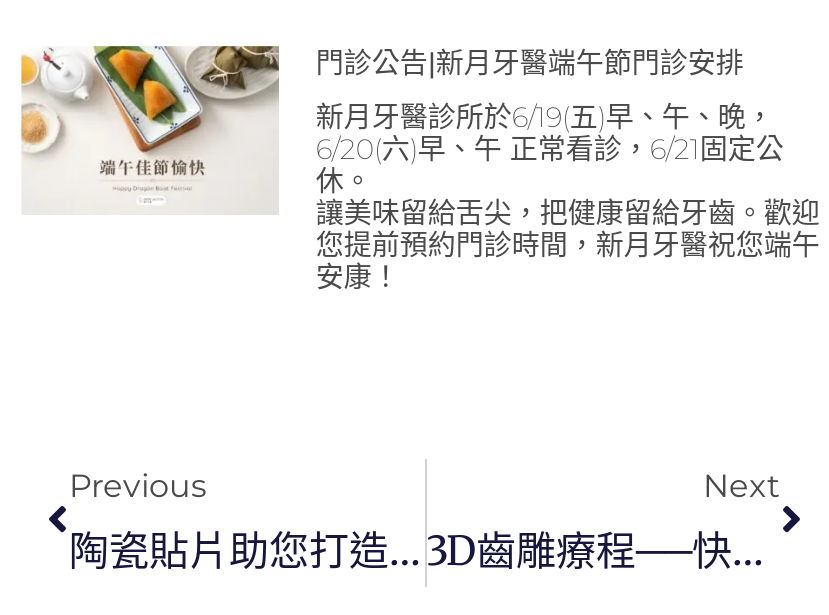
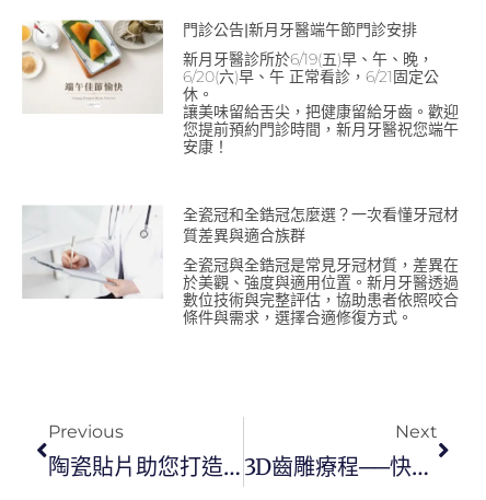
none -> [22,204,459,328] [image] | 全瓷冠和全鋯冠怎麼選？一次看懂牙冠材 | 質差異與適合族群 | 全瓷冠與全鋯冠是常見牙冠材質，差異在 | 於美觀、強度與適用位置。新月牙醫透過 | 數位技術與完整評估，協助患者依照咬合 | 條件與需求，選擇合適修復方式。

